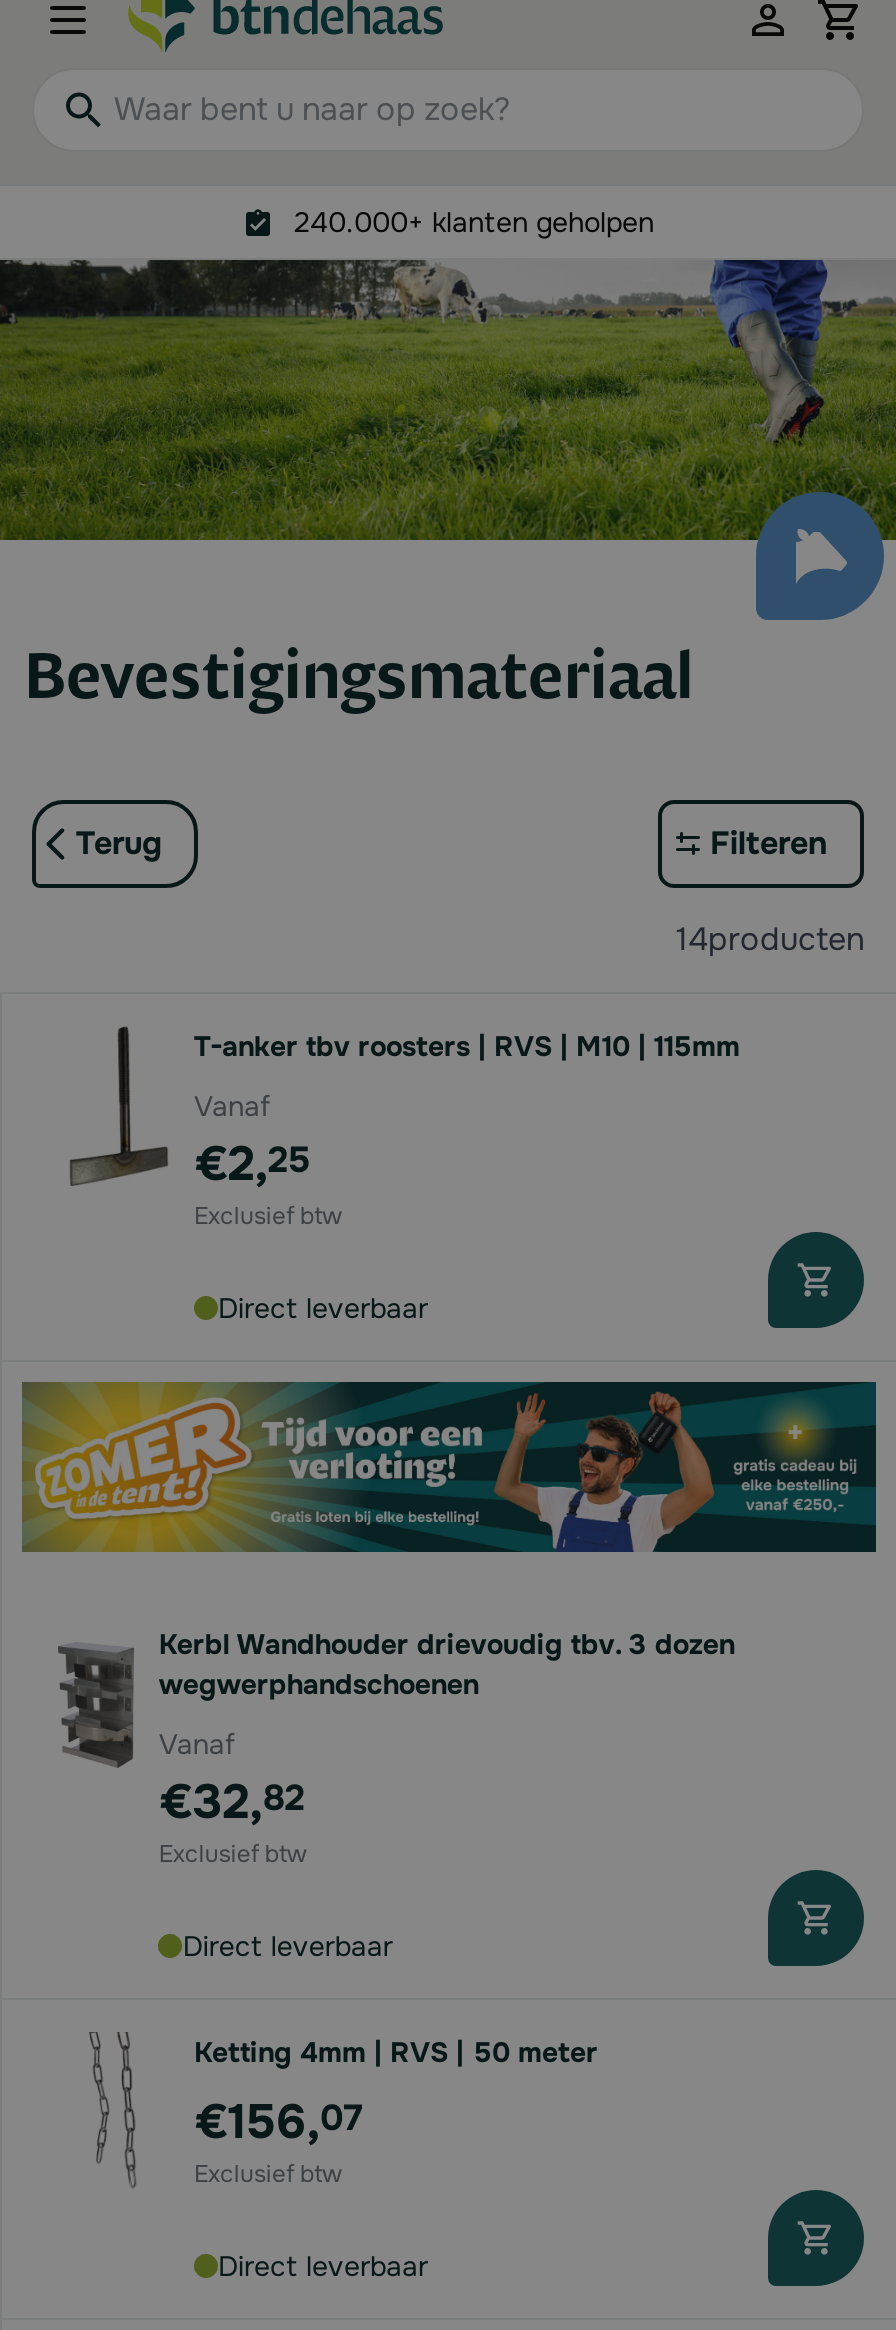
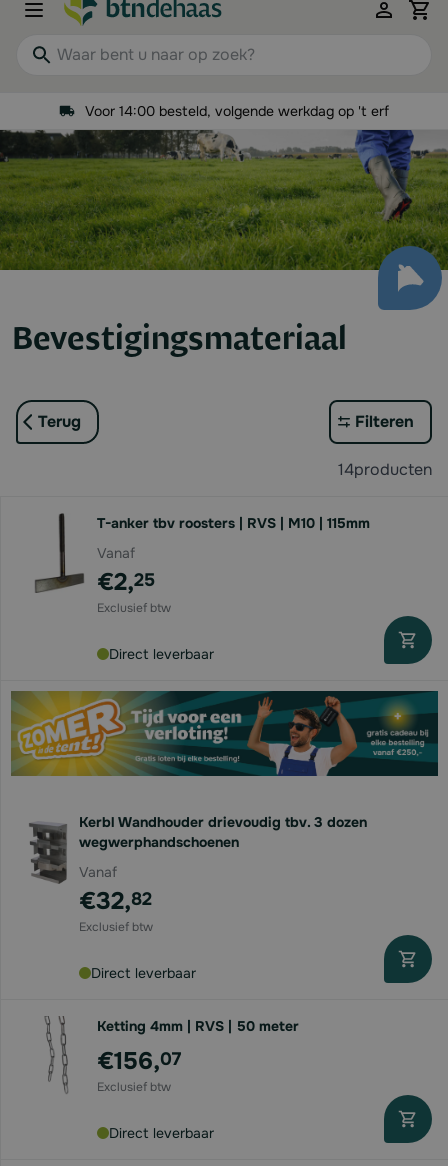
[294,204,654,240] 240.000+ klanten geholpen -> [85,102,389,120] Voor 14:00 besteld, volgende werkdag op 't erf

